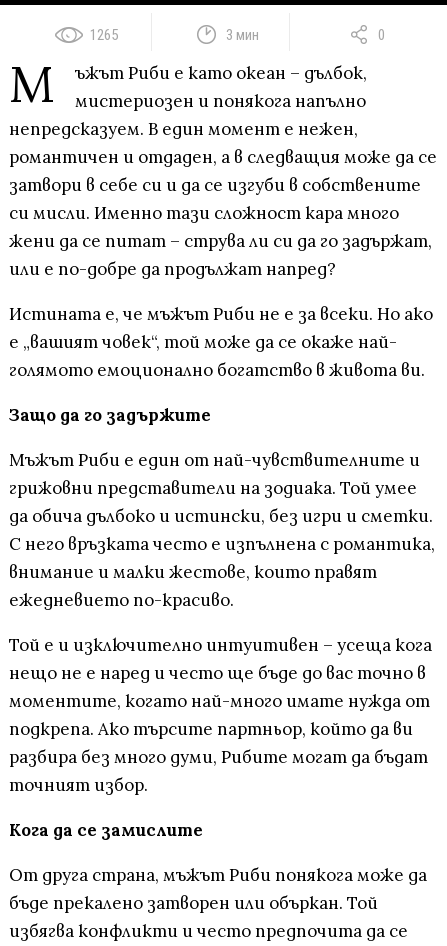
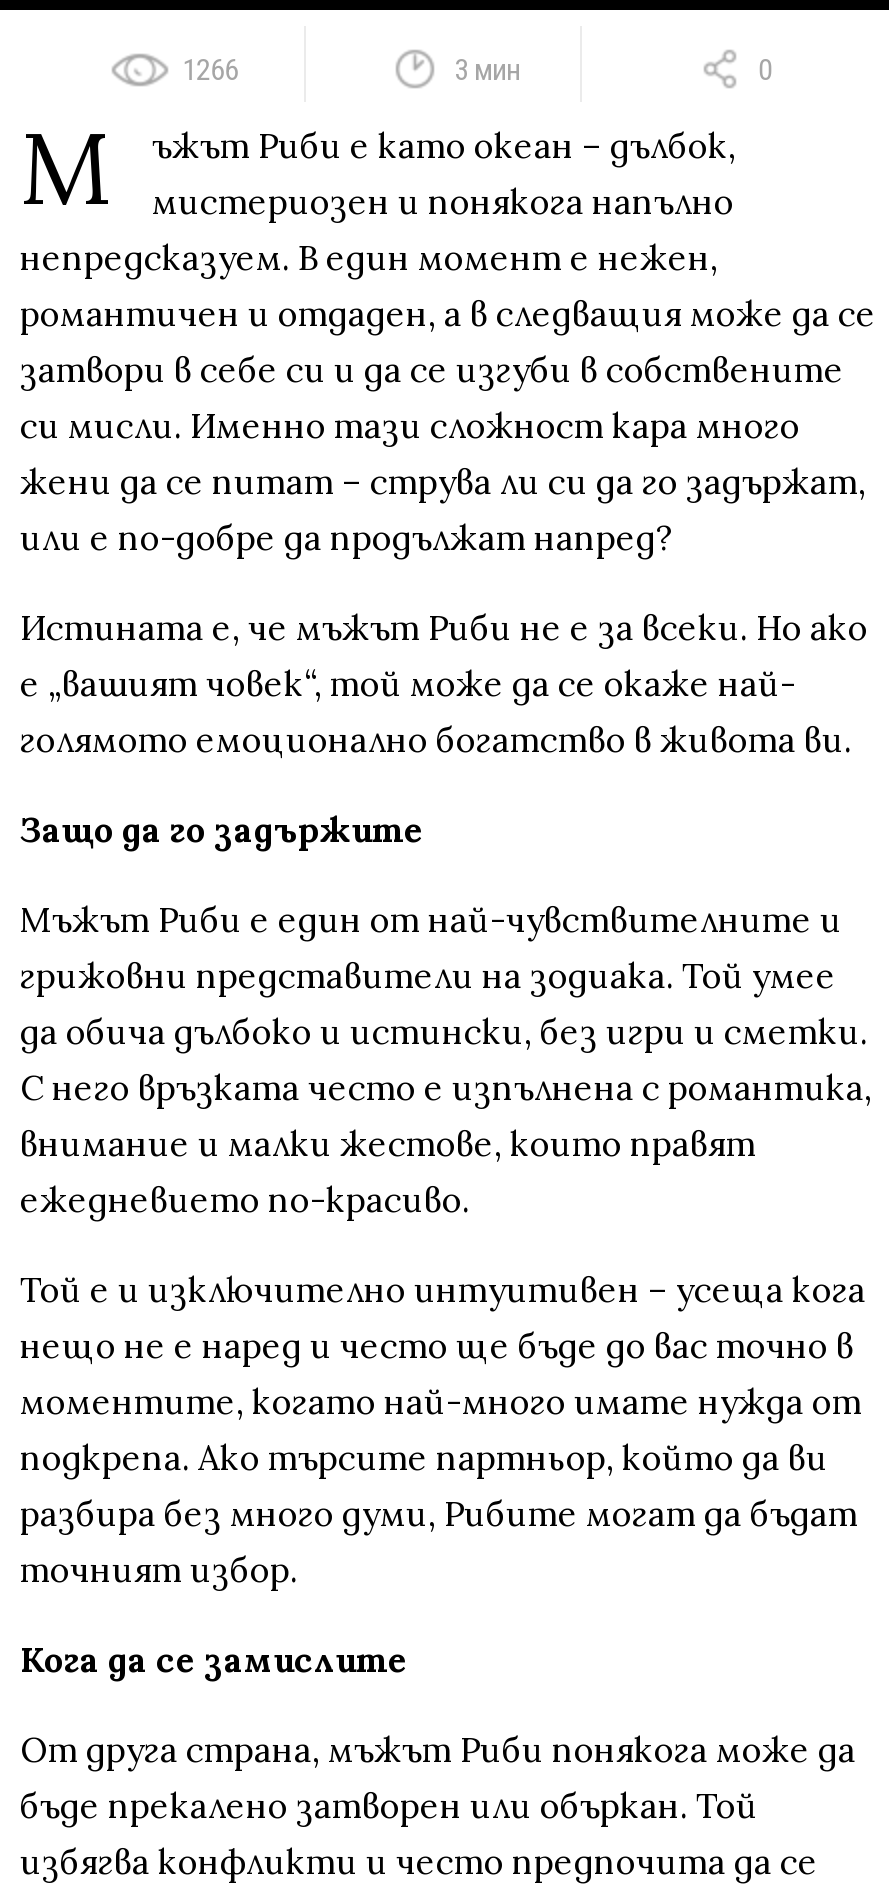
[90,25,118,43] 1265 -> [182,51,238,87] 1266

